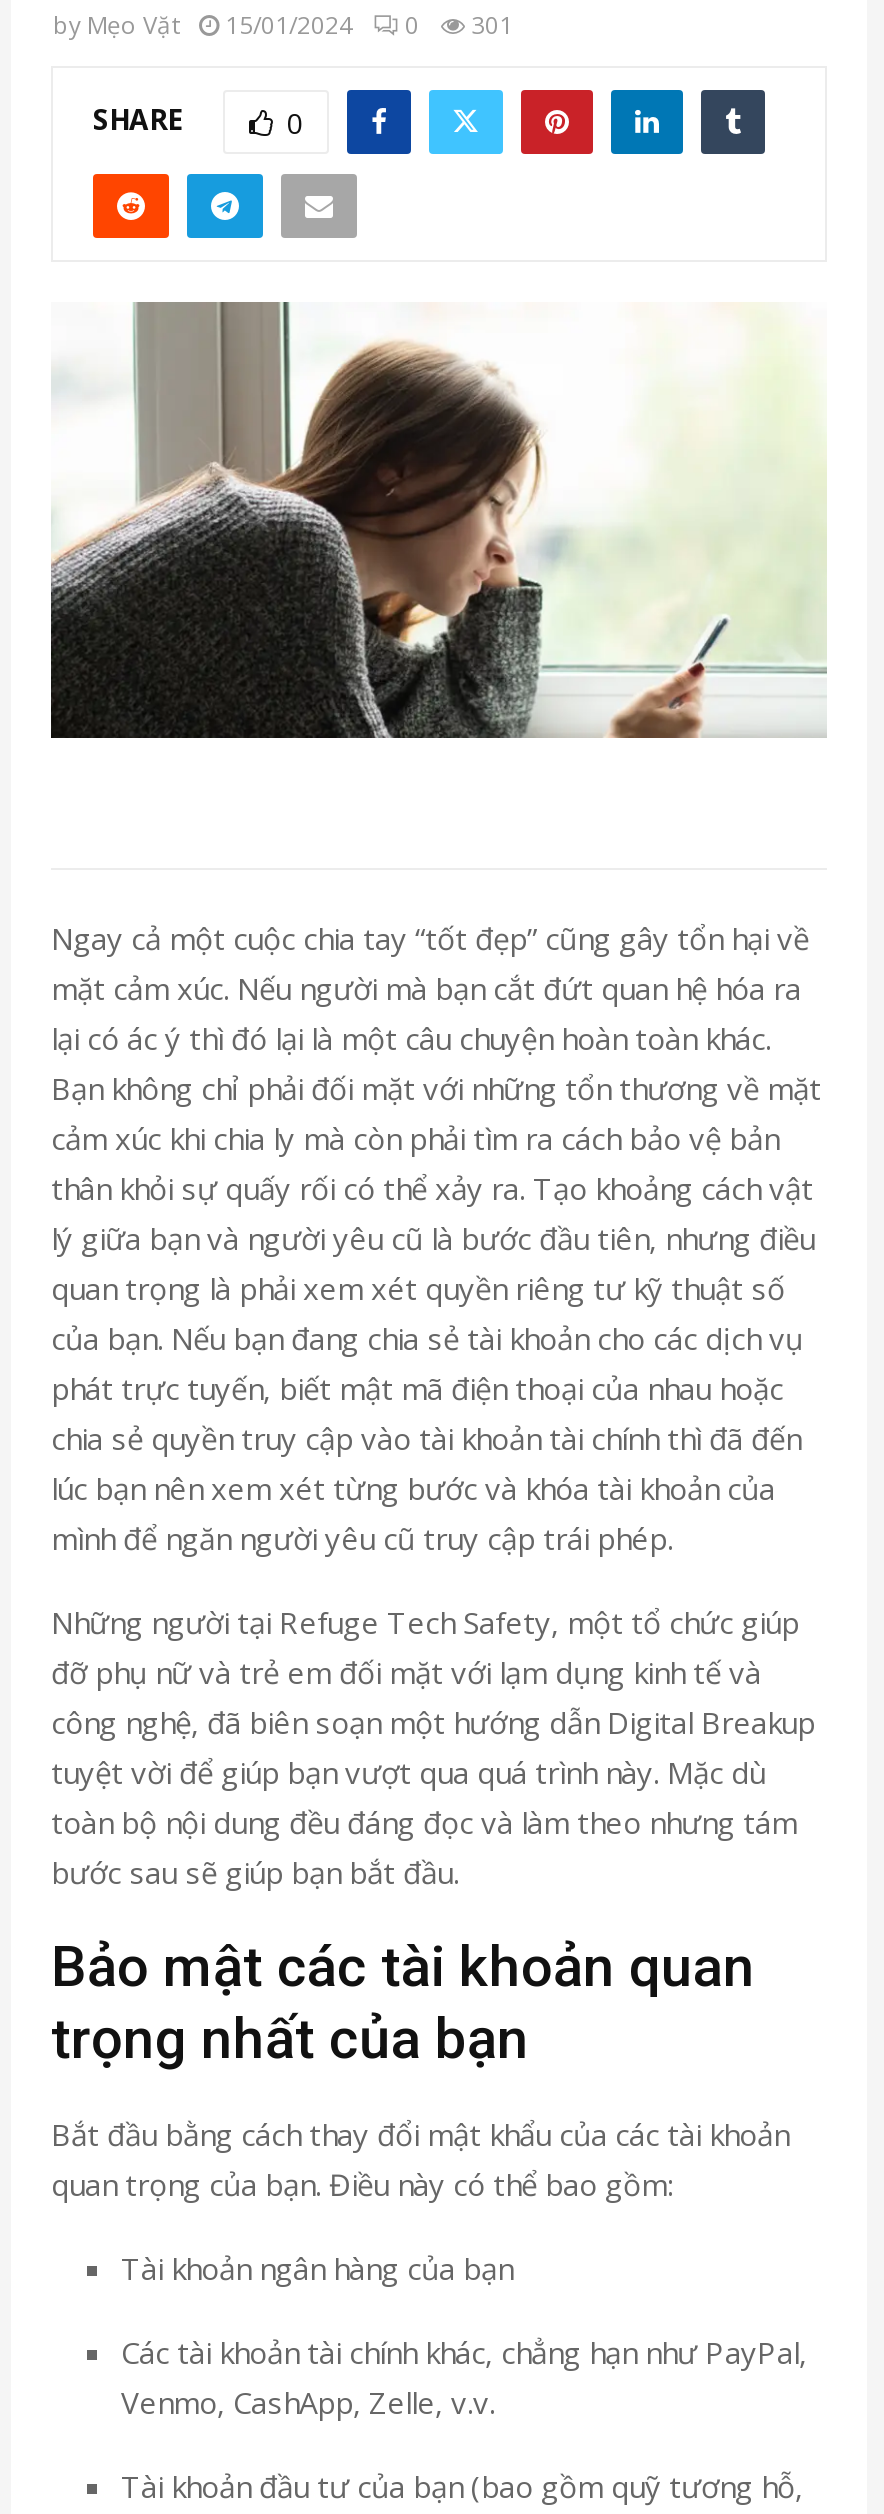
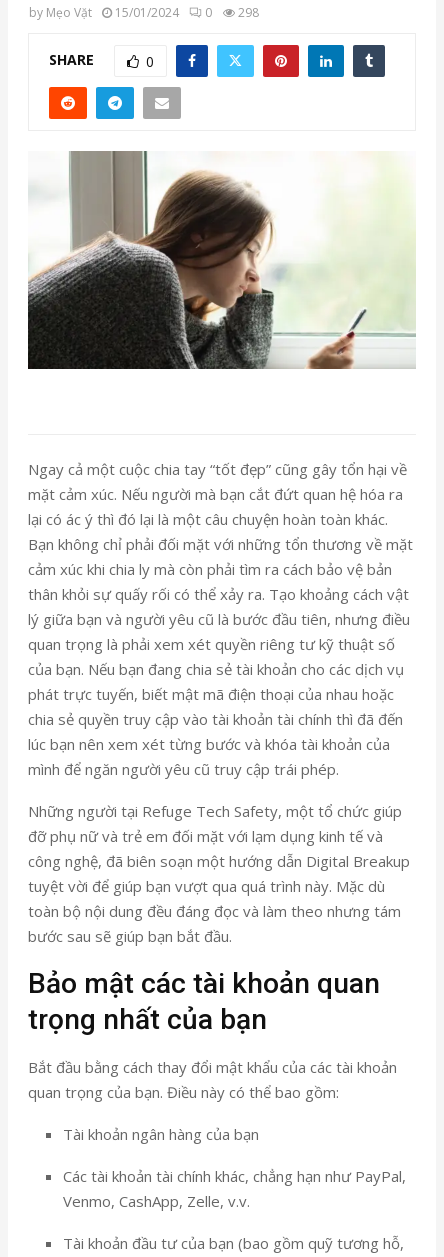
[53,8,513,42] by Mẹo Vặt 15/01/2024 0 301 -> [29,4,259,21] by Mẹo Vặt 15/01/2024 0 298

